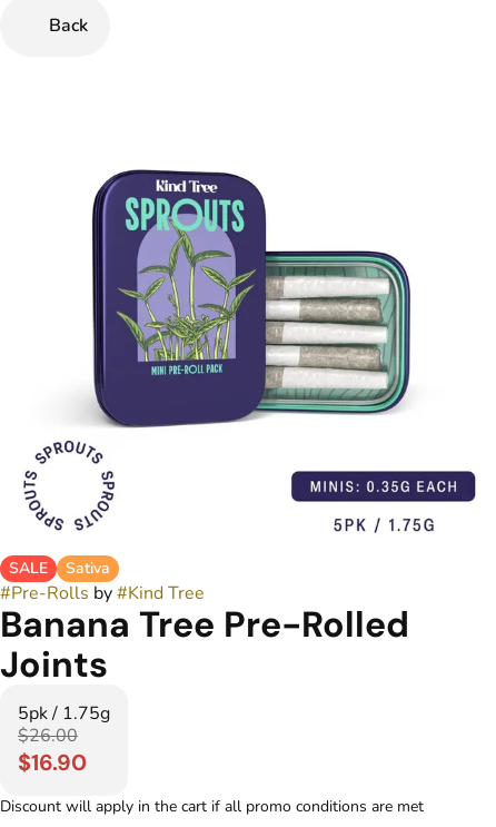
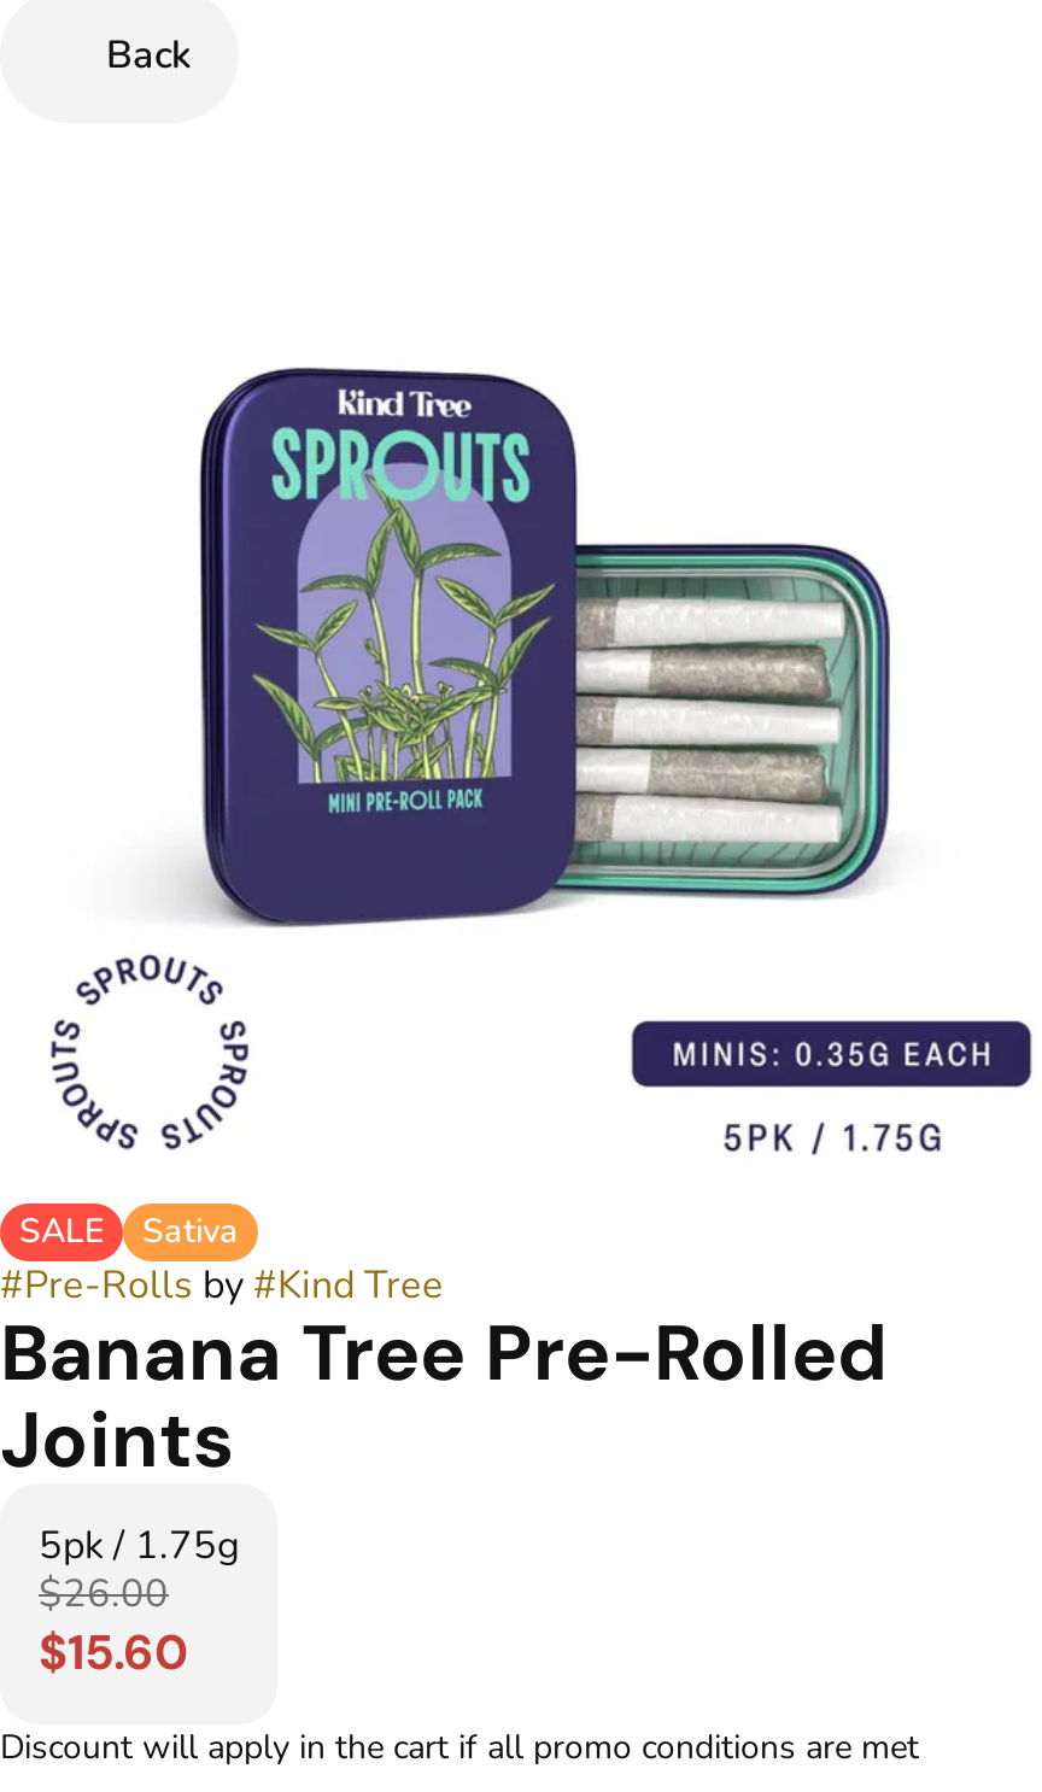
[18,748,87,777] $16.90 -> [39,1621,188,1683] $15.60

